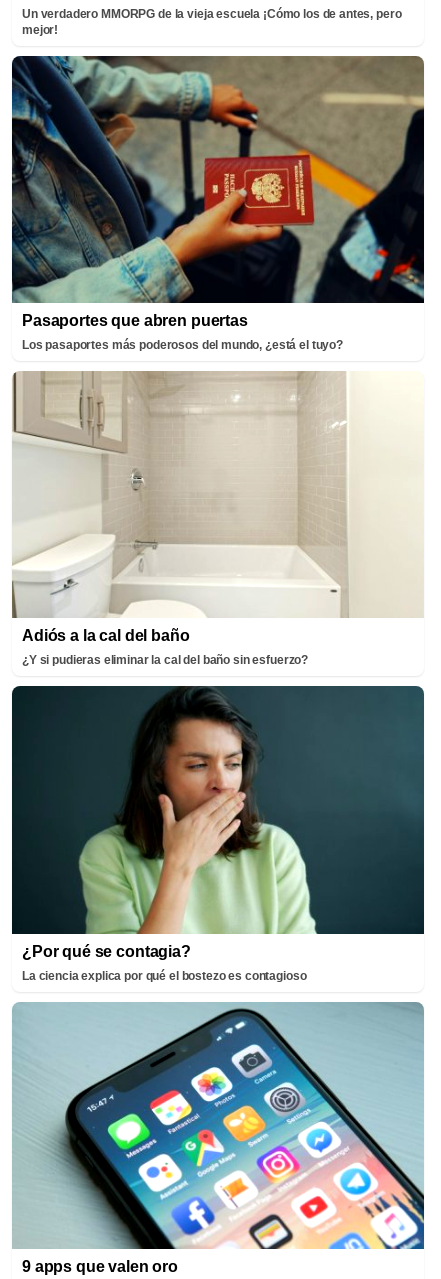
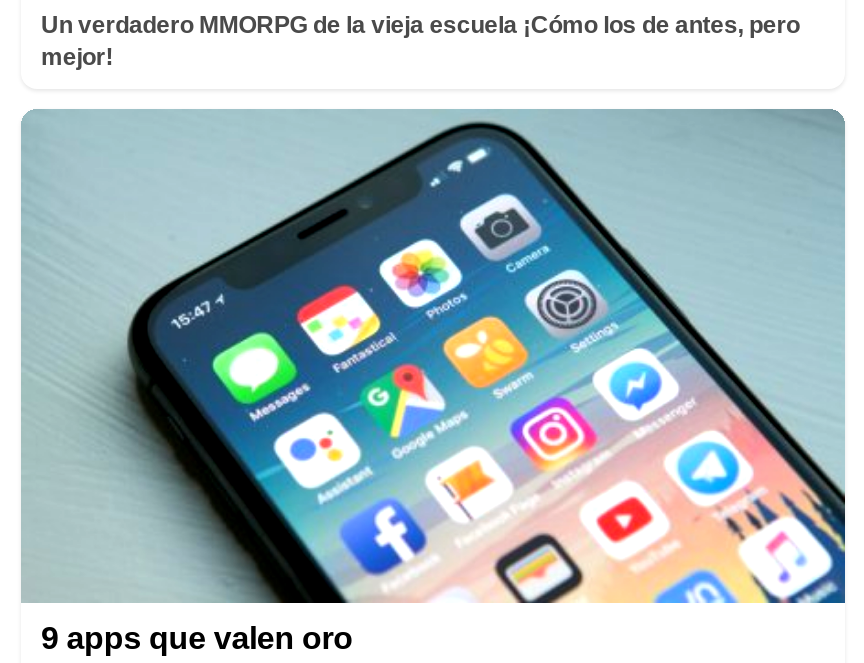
[11,55,425,352] [image] | Pasaportes que abren puertas | Los pasaportes más poderosos del mundo, ¿está el tuyo? -> none
[11,370,423,667] [image] | Adiós a la cal del baño | ¿Y si pudieras eliminar la cal del baño sin esfuerzo? -> none
[11,685,425,983] [image] | ¿Por qué se contagia? | La ciencia explica por qué el bostezo es contagioso -> none

